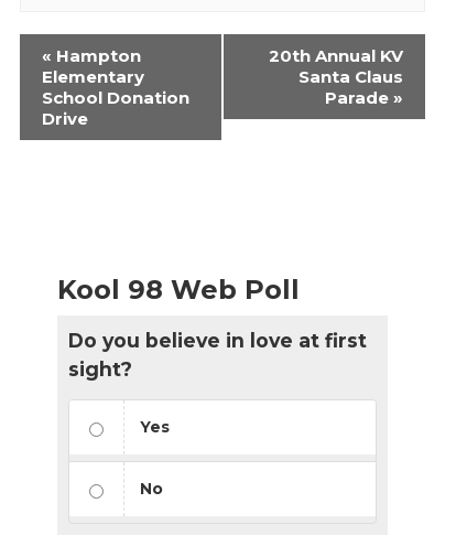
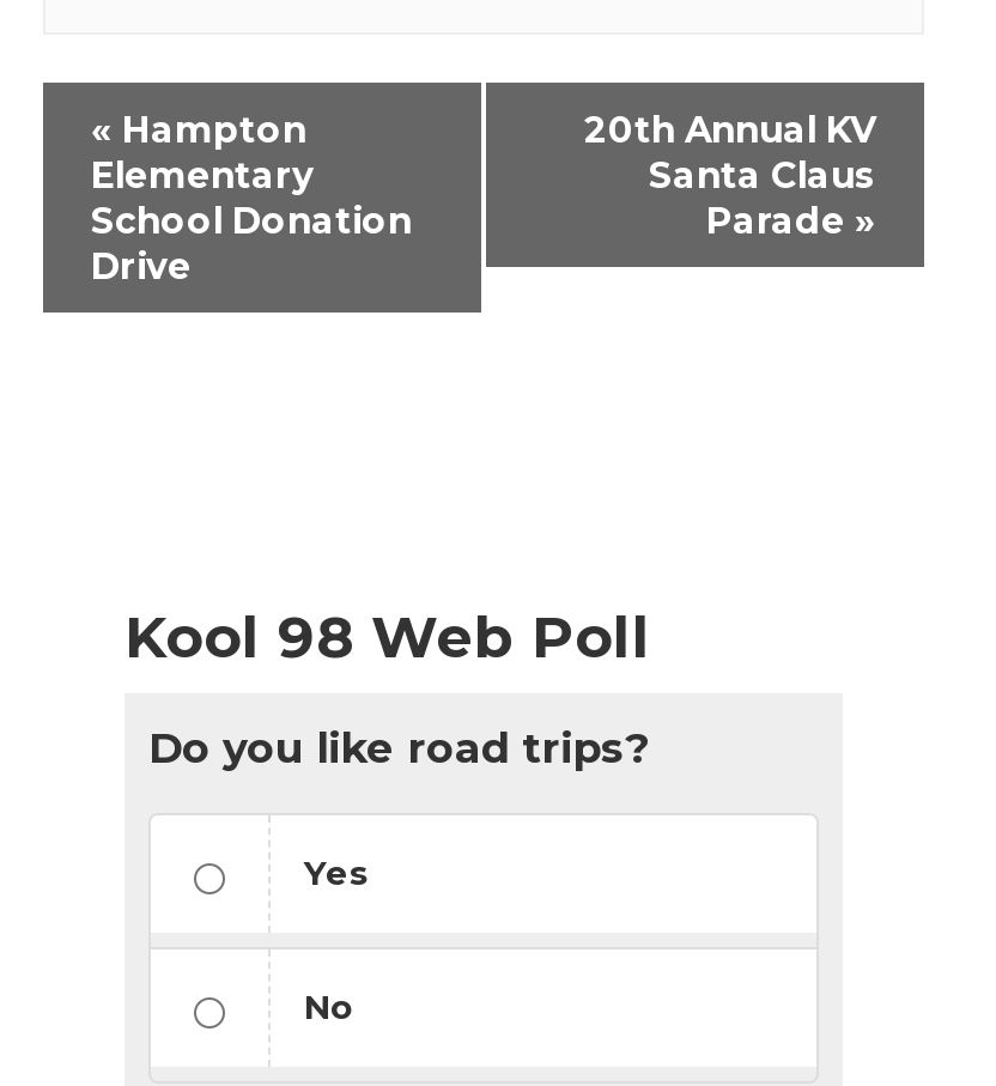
[68,329,367,381] Do you believe in love at first | sight? -> [148,723,649,773] Do you like road trips?

